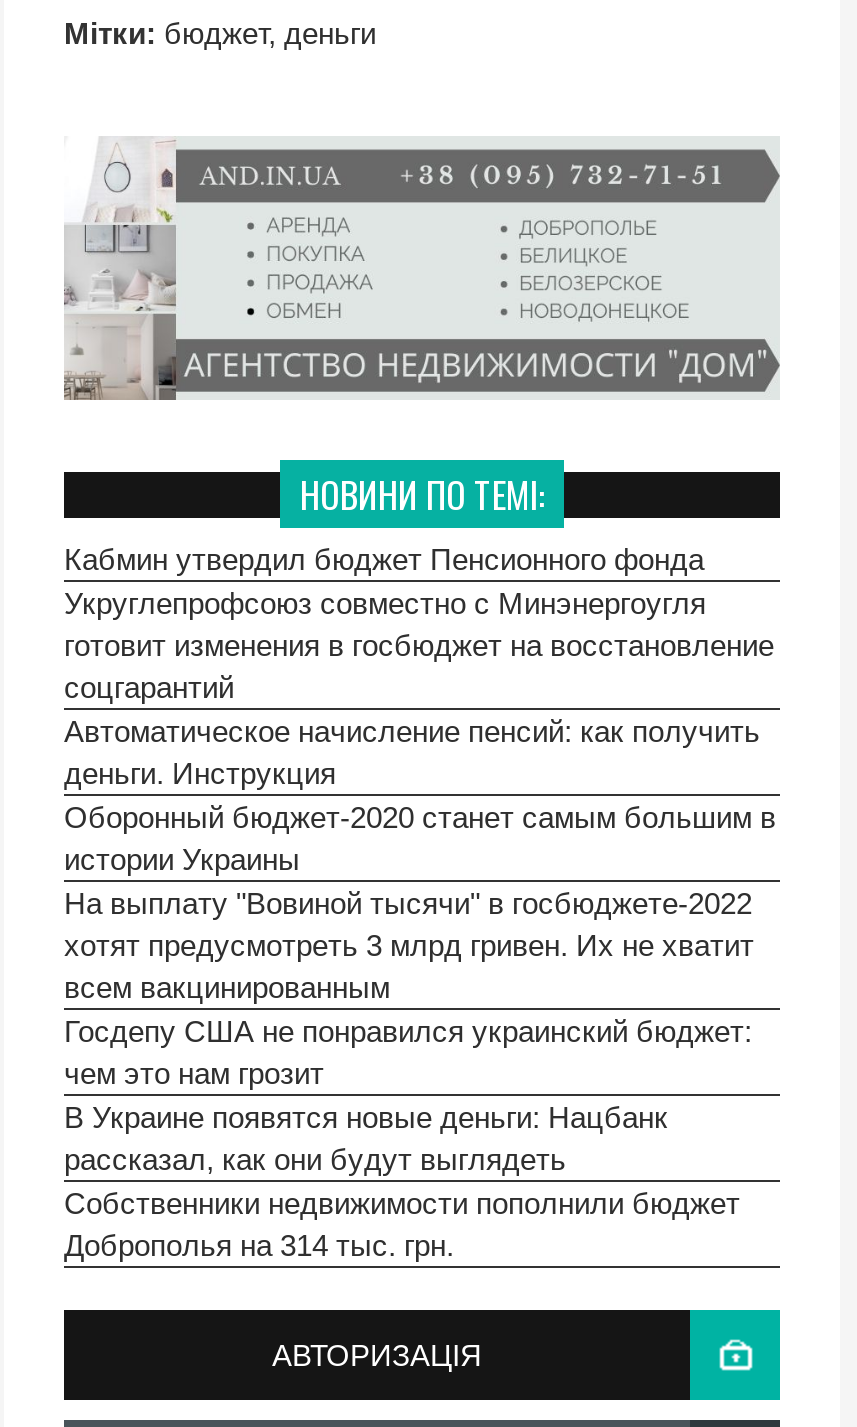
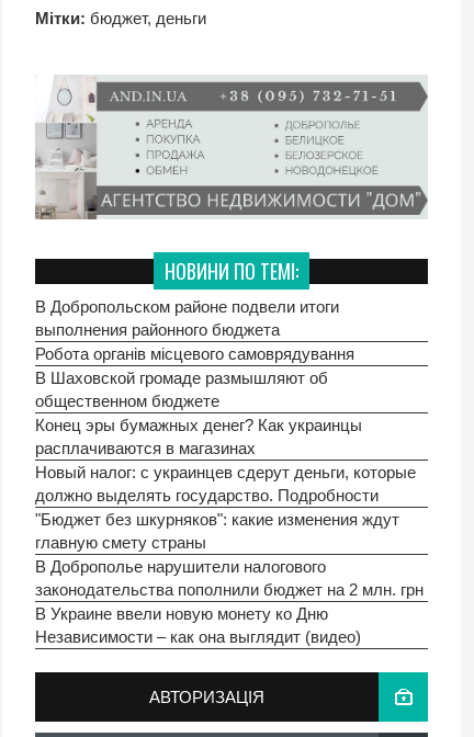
[64,543,776,1263] Кабмин утвердил бюджет Пенсионного фонда | Укруглепрофсоюз совместно с Минэнергоугля | готовит изменения в госбюджет на восстановление | соцгарантий | Автоматическое начисление пенсий: как получить | деньги. Инструкция | Оборонный бюджет-2020 станет самым большим в | истории Украины | На выплату "Вовиной тысячи" в госбюджете-2022 | хотят предусмотреть 3 млрд гривен. Их не хватит | всем вакцинированным | Госдепу США не понравился украинский бюджет: | чем это нам грозит | В Украине появятся новые деньги: Нацбанк | рассказал, как они будут выглядеть | Собственники недвижимости пополнили бюджет | Доброполья на 314 тыс. грн. -> [35,298,424,646] В Добропольском районе подвели итоги | выполнения районного бюджета | Робота органів місцевого самоврядування | В Шаховской громаде размышляют об | общественном бюджете | Конец эры бумажных денег? Как украинцы | расплачиваются в магазинах | Новый налог: с украинцев сдерут деньги, которые | должно выделять государство. Подробности | "Бюджет без шкурняков": какие изменения ждут | главную смету страны | В Доброполье нарушители налогового | законодательства пополнили бюджет на 2 млн. грн | В Украине ввели новую монету ко Дню | Независимости – как она выглядит (видео)

